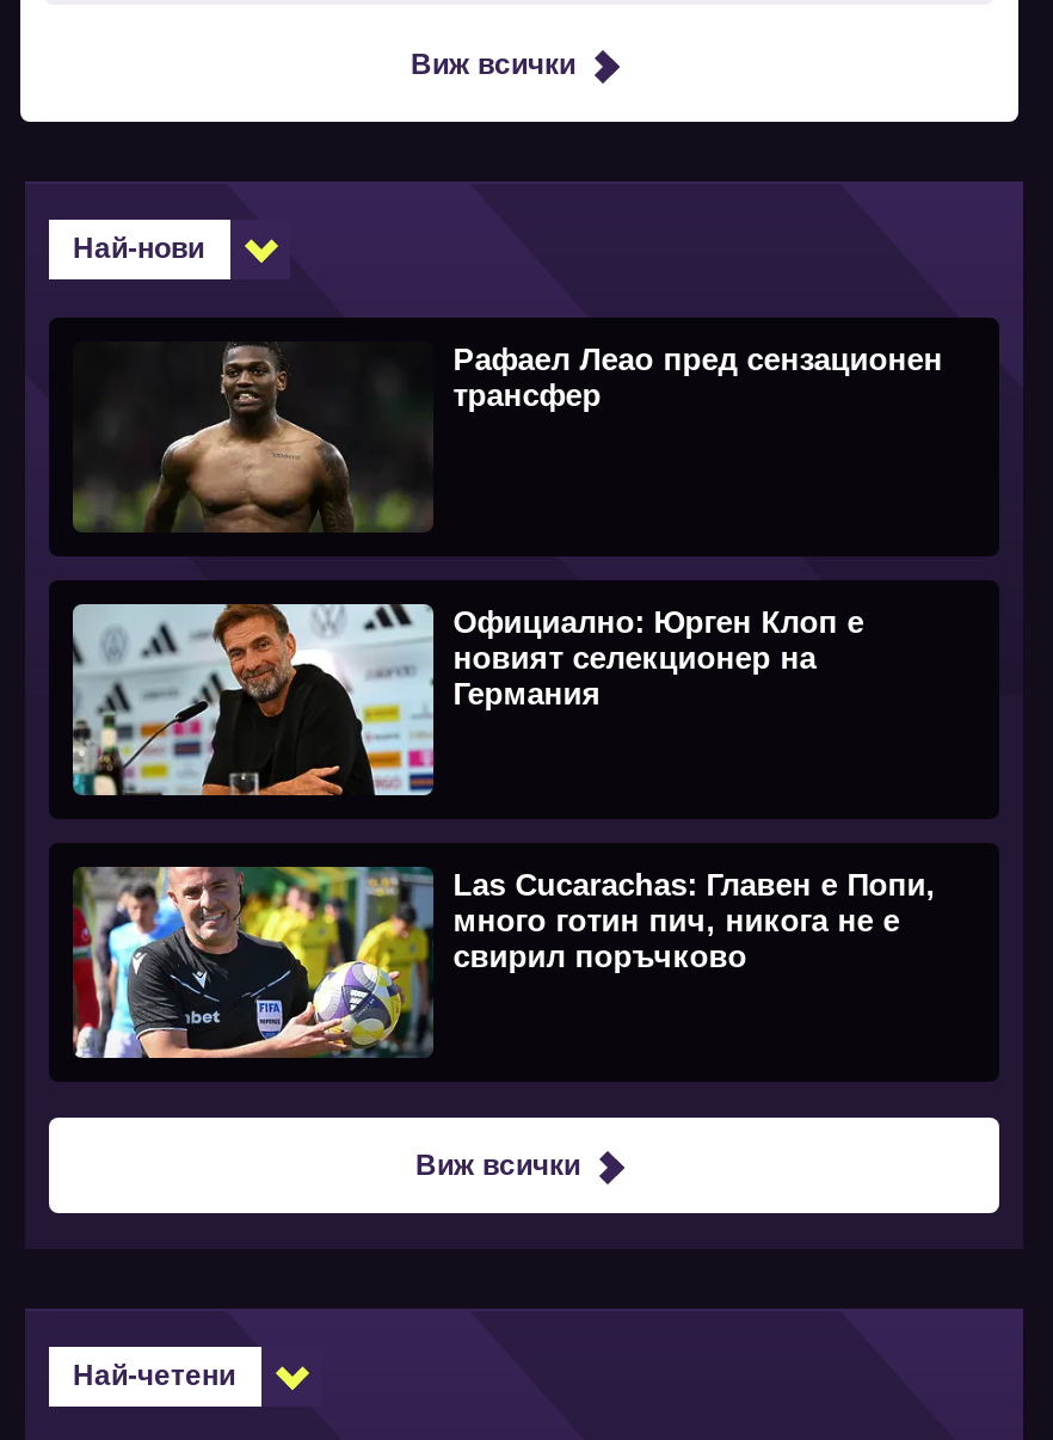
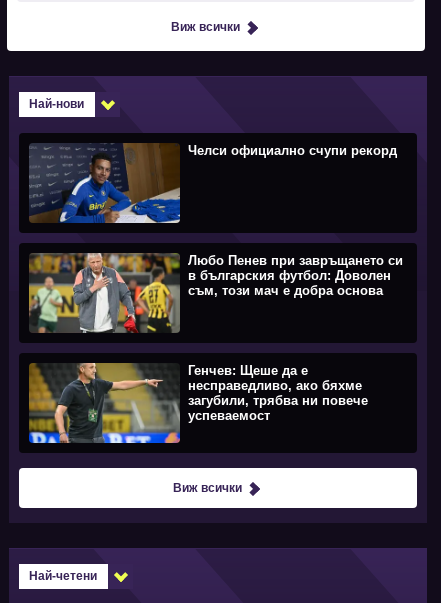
[73,342,942,535] [image] | Рафаел Леао пред сензационен | трансфер -> [29,143,397,224] [image] | Челси официално счупи рекорд
[70,602,864,798] [image] | Официално: Юрген Клоп е | новият селекционер на | Германия -> [28,252,403,333] [image] | Любо Пенев при завръщането си | в българския футбол: Доволен | съм, този мач е добра основа
[70,864,935,1060] [image] | Las Cucarachas: Главен е Попи, | много готин пич, никога не е | свирил поръчково -> [28,363,368,444] [image] | Генчев: Щеше да е | несправедливо, ако бяхме | загубили, трябва ни повече | успеваемост

